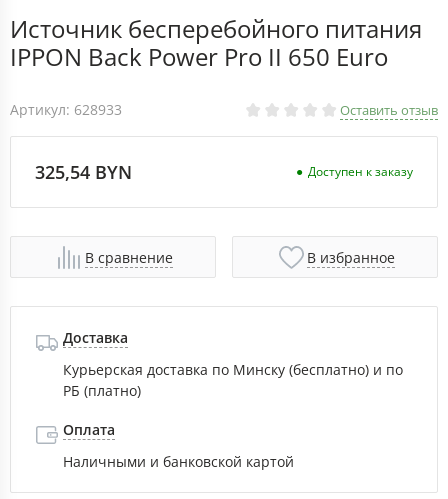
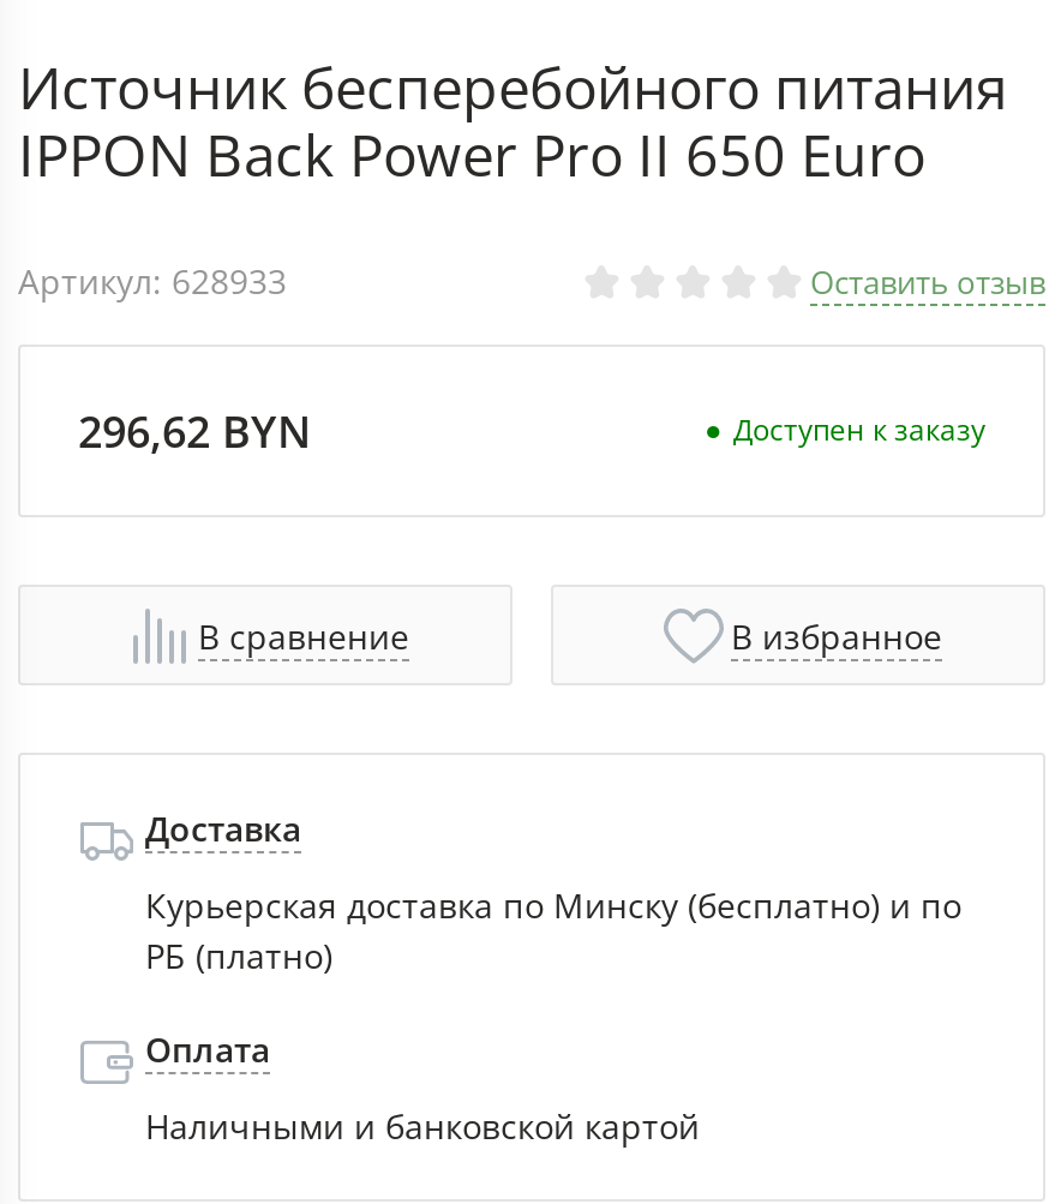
[35,160,132,184] 325,54 BYN -> [78,402,311,460] 296,62 BYN

